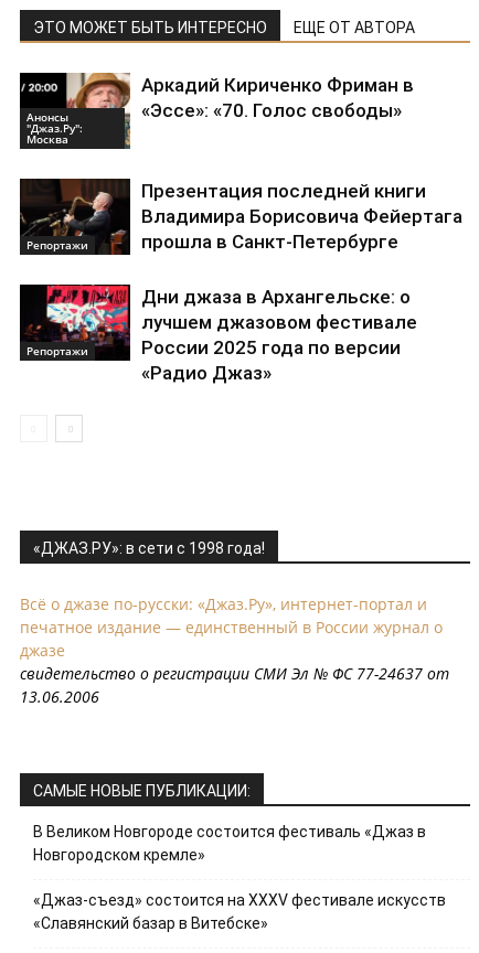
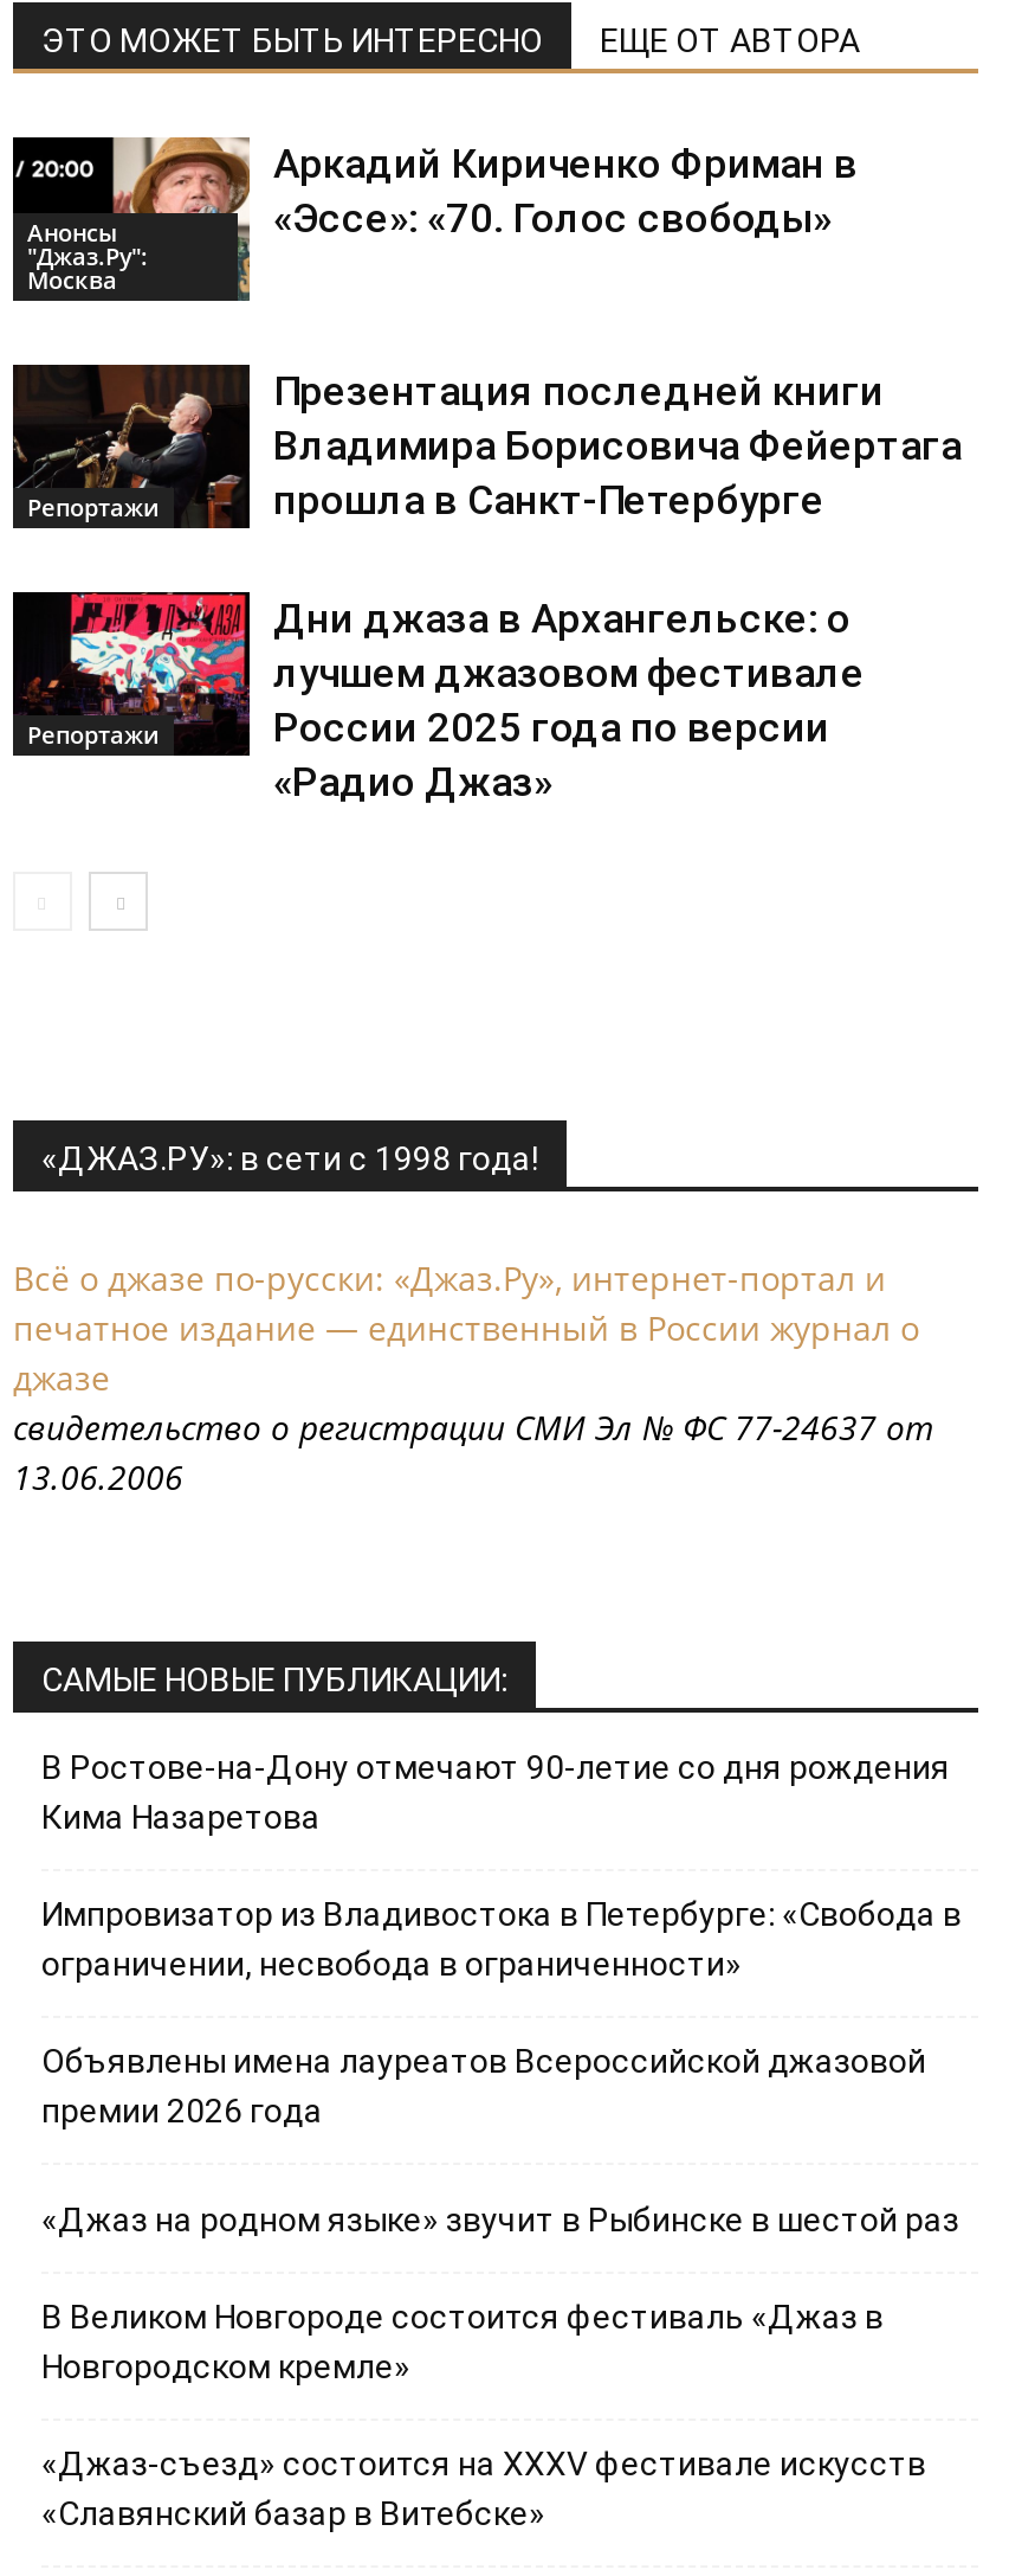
none -> [41,1749,962,2239] В Ростове-на-Дону отмечают 90-летие со дня рождения | Кима Назаретова | Импровизатор из Владивостока в Петербурге: «Свобода в | ограничении, несвобода в ограниченности» | Объявлены имена лауреатов Всероссийской джазовой | премии 2026 года | «Джаз на родном языке» звучит в Рыбинске в шестой раз

